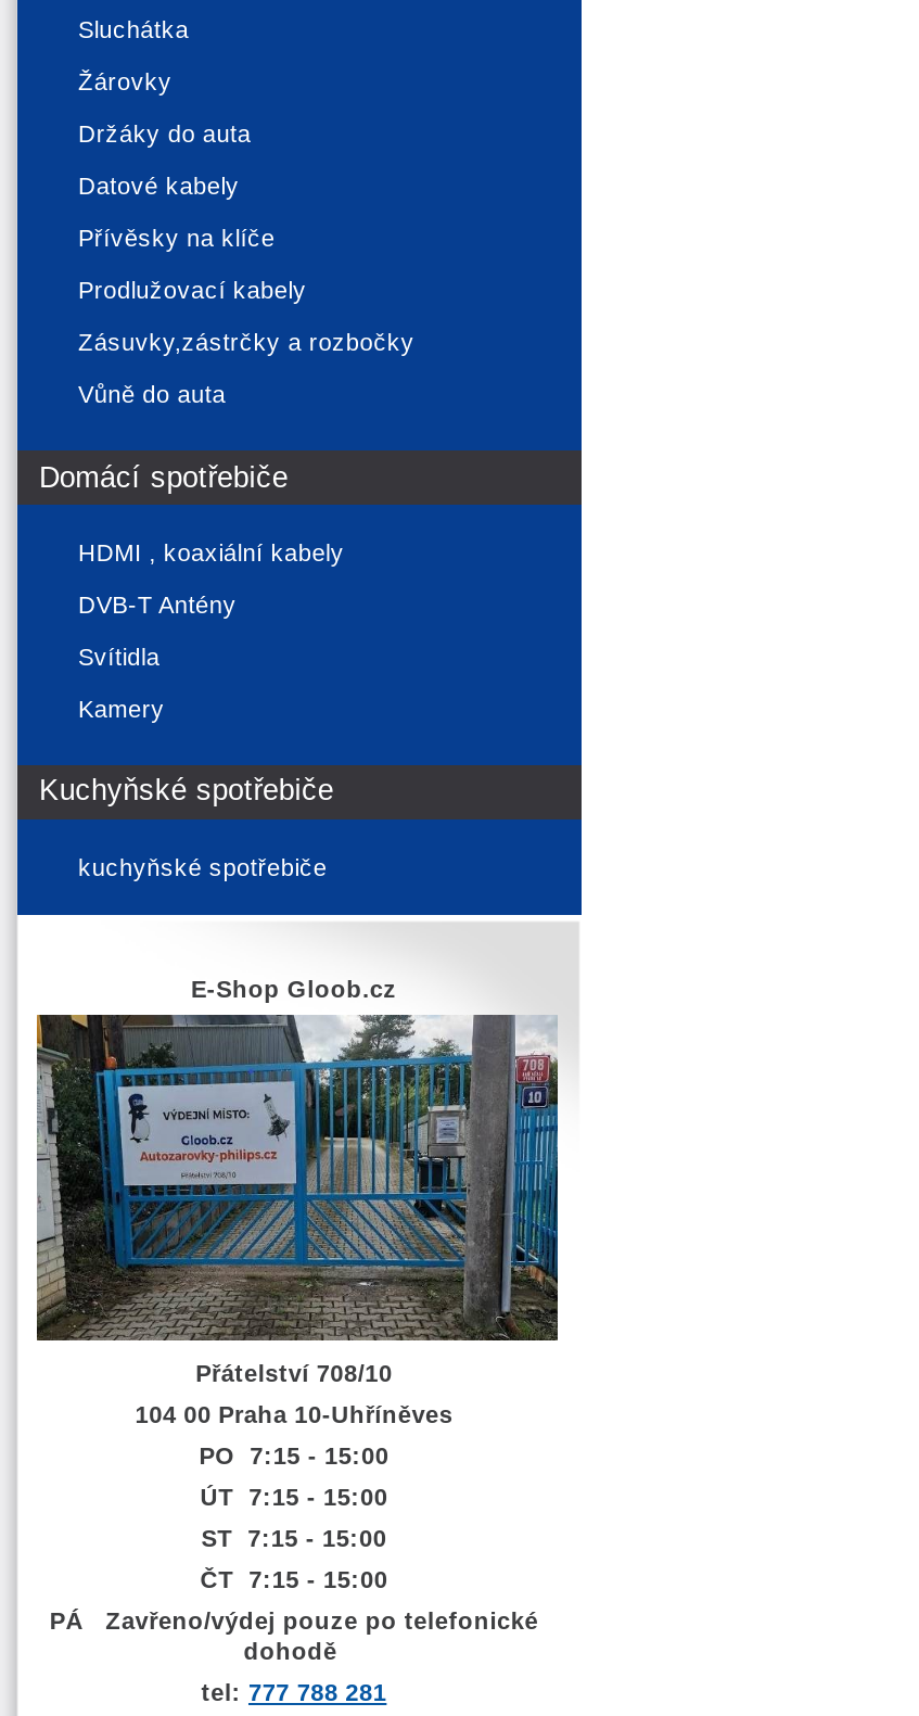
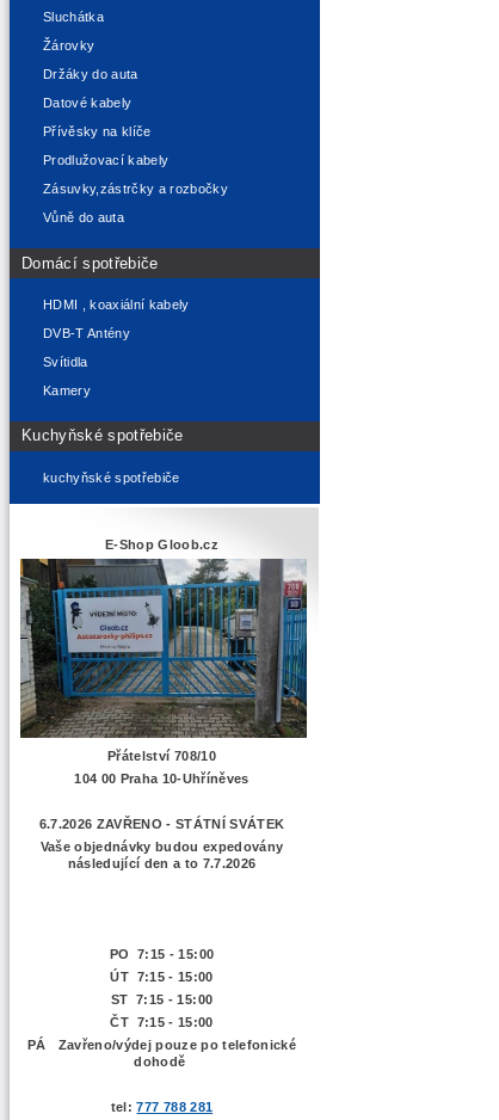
none -> [39,817,285,871] 6.7.2026 ZAVŘENO - STÁTNÍ SVÁTEK | Vaše objednávky budou expedovány | následující den a to 7.7.2026

